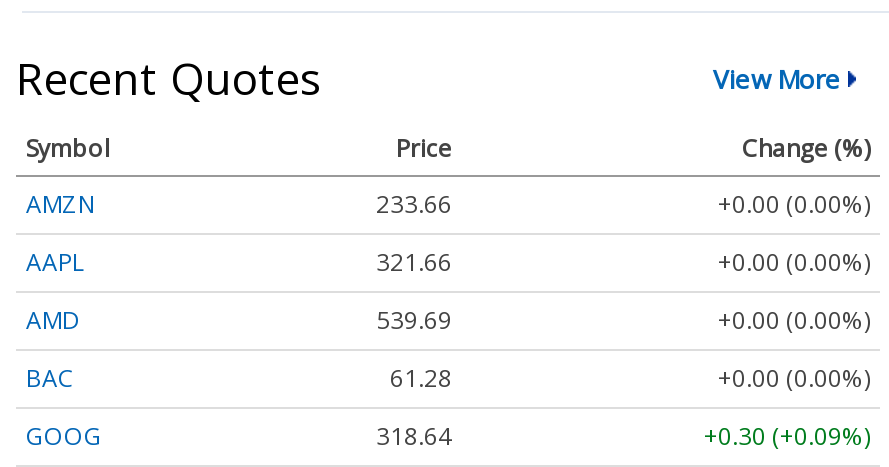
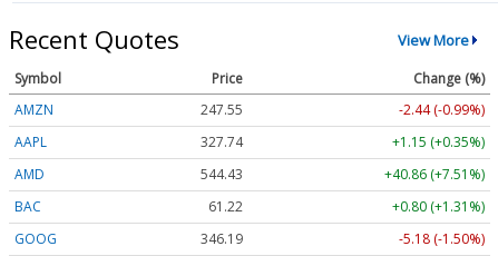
[376,187,452,221] 233.66 -> [201,100,243,119] 247.55
[718,187,870,221] +0.00 (0.00%) -> [399,100,485,119] -2.44 (-0.99%)
[376,245,452,279] 321.66 -> [201,132,243,151] 327.74
[718,245,870,279] +0.00 (0.00%) -> [392,132,485,151] +1.15 (+0.35%)
[376,303,452,337] 539.69 -> [201,165,243,184] 544.43
[718,303,870,337] +0.00 (0.00%) -> [384,165,485,184] +40.86 (+7.51%)
[390,361,452,395] 61.28 -> [208,197,243,216] 61.22
[718,361,870,395] +0.00 (0.00%) -> [392,197,485,216] +0.80 (+1.31%)
[376,419,452,453] 318.64 -> [201,229,243,248] 346.19
[704,419,870,453] +0.30 (+0.09%) -> [399,229,485,248] -5.18 (-1.50%)

